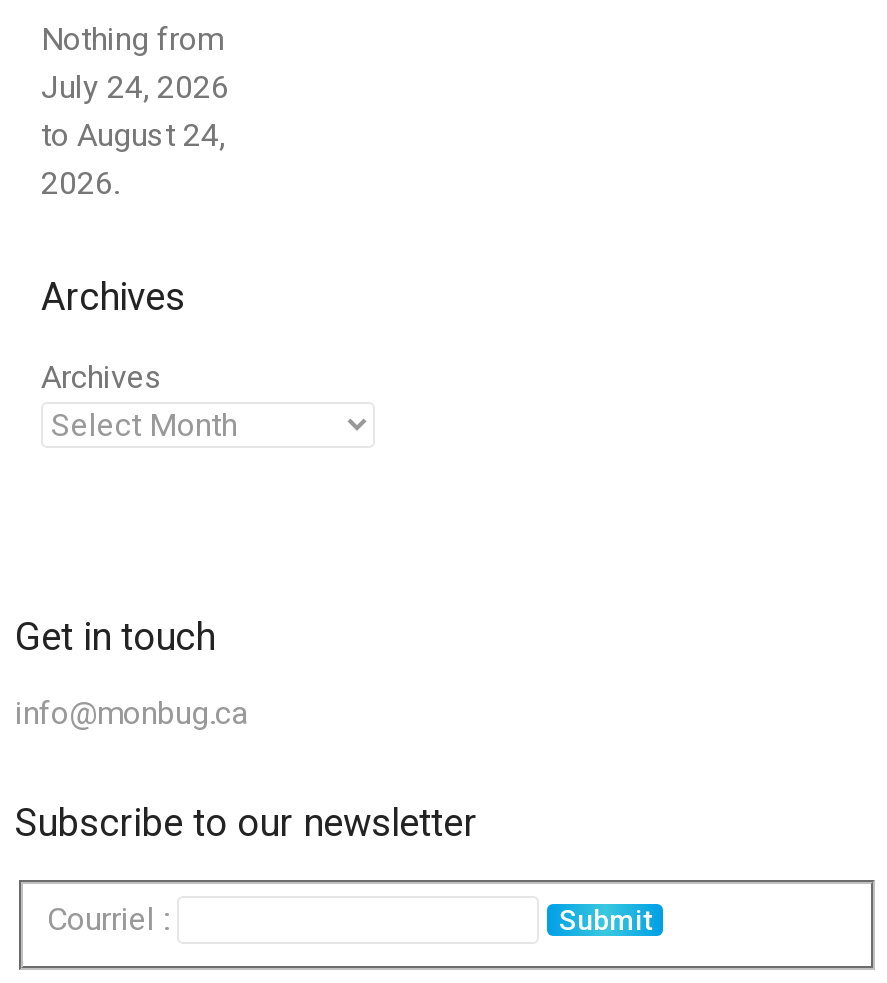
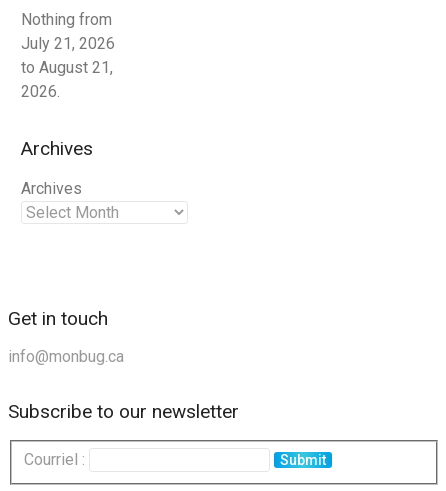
[41,68,229,106] July 24, 2026 -> [21,34,115,53] July 21, 2026
[41,116,225,154] to August 24, -> [21,58,113,77] to August 21,

